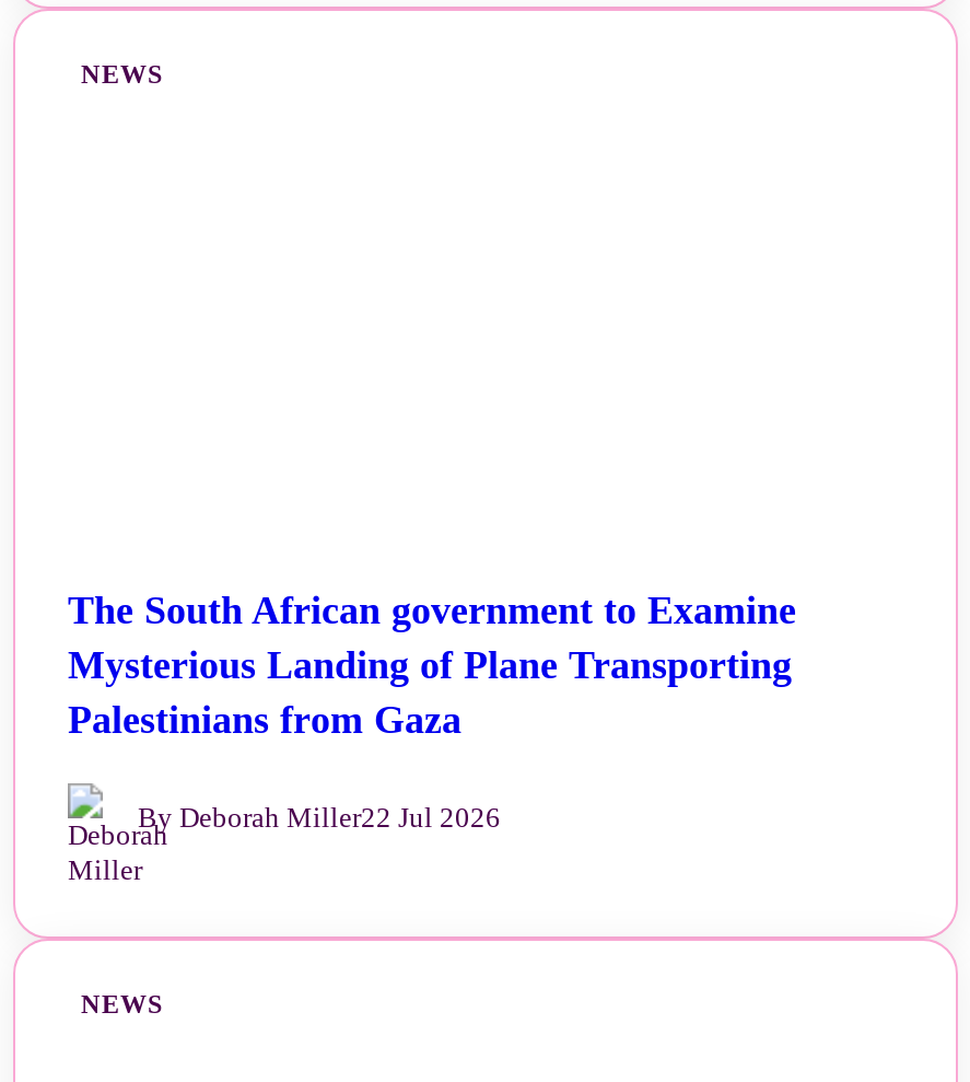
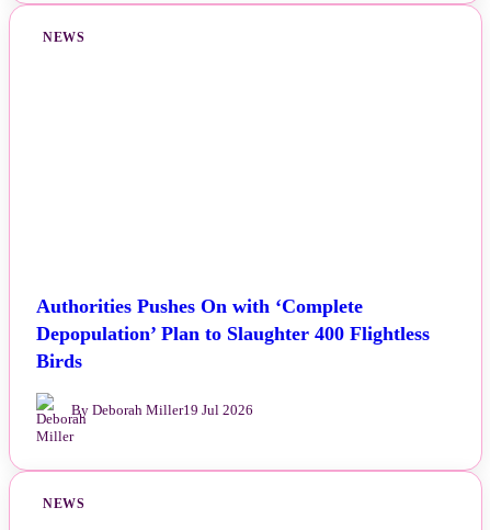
[68,589,796,743] The South African government to Examine | Mysterious Landing of Plane Transporting | Palestinians from Gaza -> [36,296,430,372] Authorities Pushes On with ‘Complete | Depopulation’ Plan to Slaughter 400 Flightless | Birds
[138,802,501,835] By Deborah Miller22 Jul 2026 -> [71,402,253,419] By Deborah Miller19 Jul 2026

